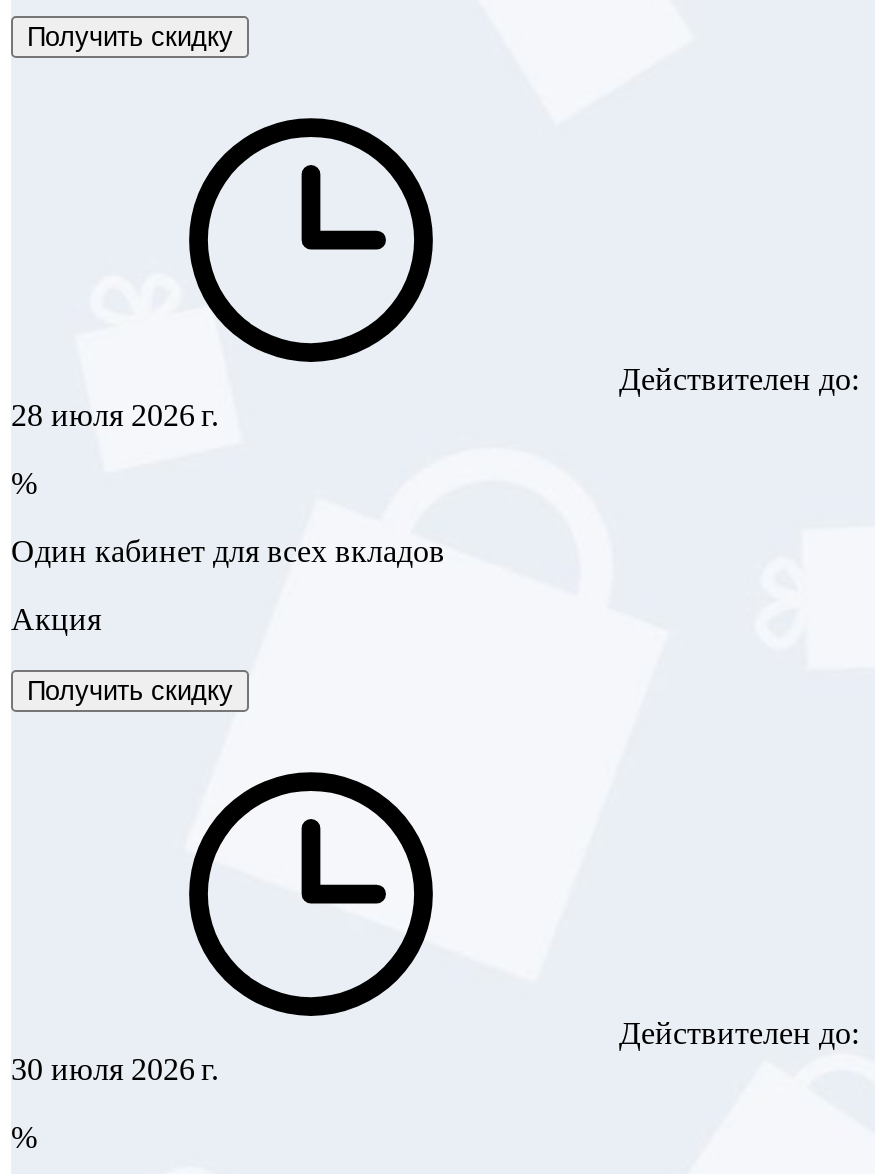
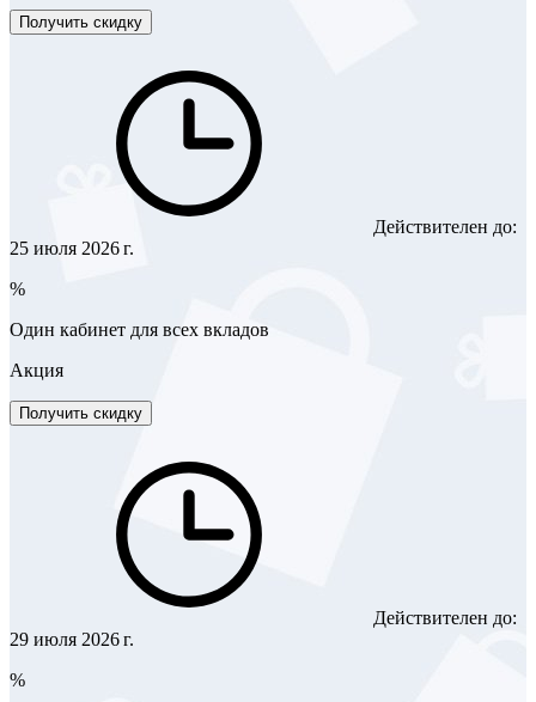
[11,398,219,432] 28 июля 2026 г. -> [10,238,134,258] 25 июля 2026 г.
[11,1052,219,1086] 30 июля 2026 г. -> [10,629,134,649] 29 июля 2026 г.

